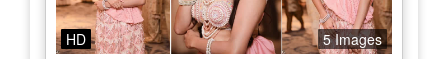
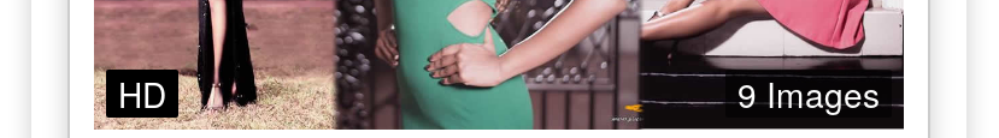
[323,29,382,49] 5 Images -> [738,69,880,117] 9 Images

